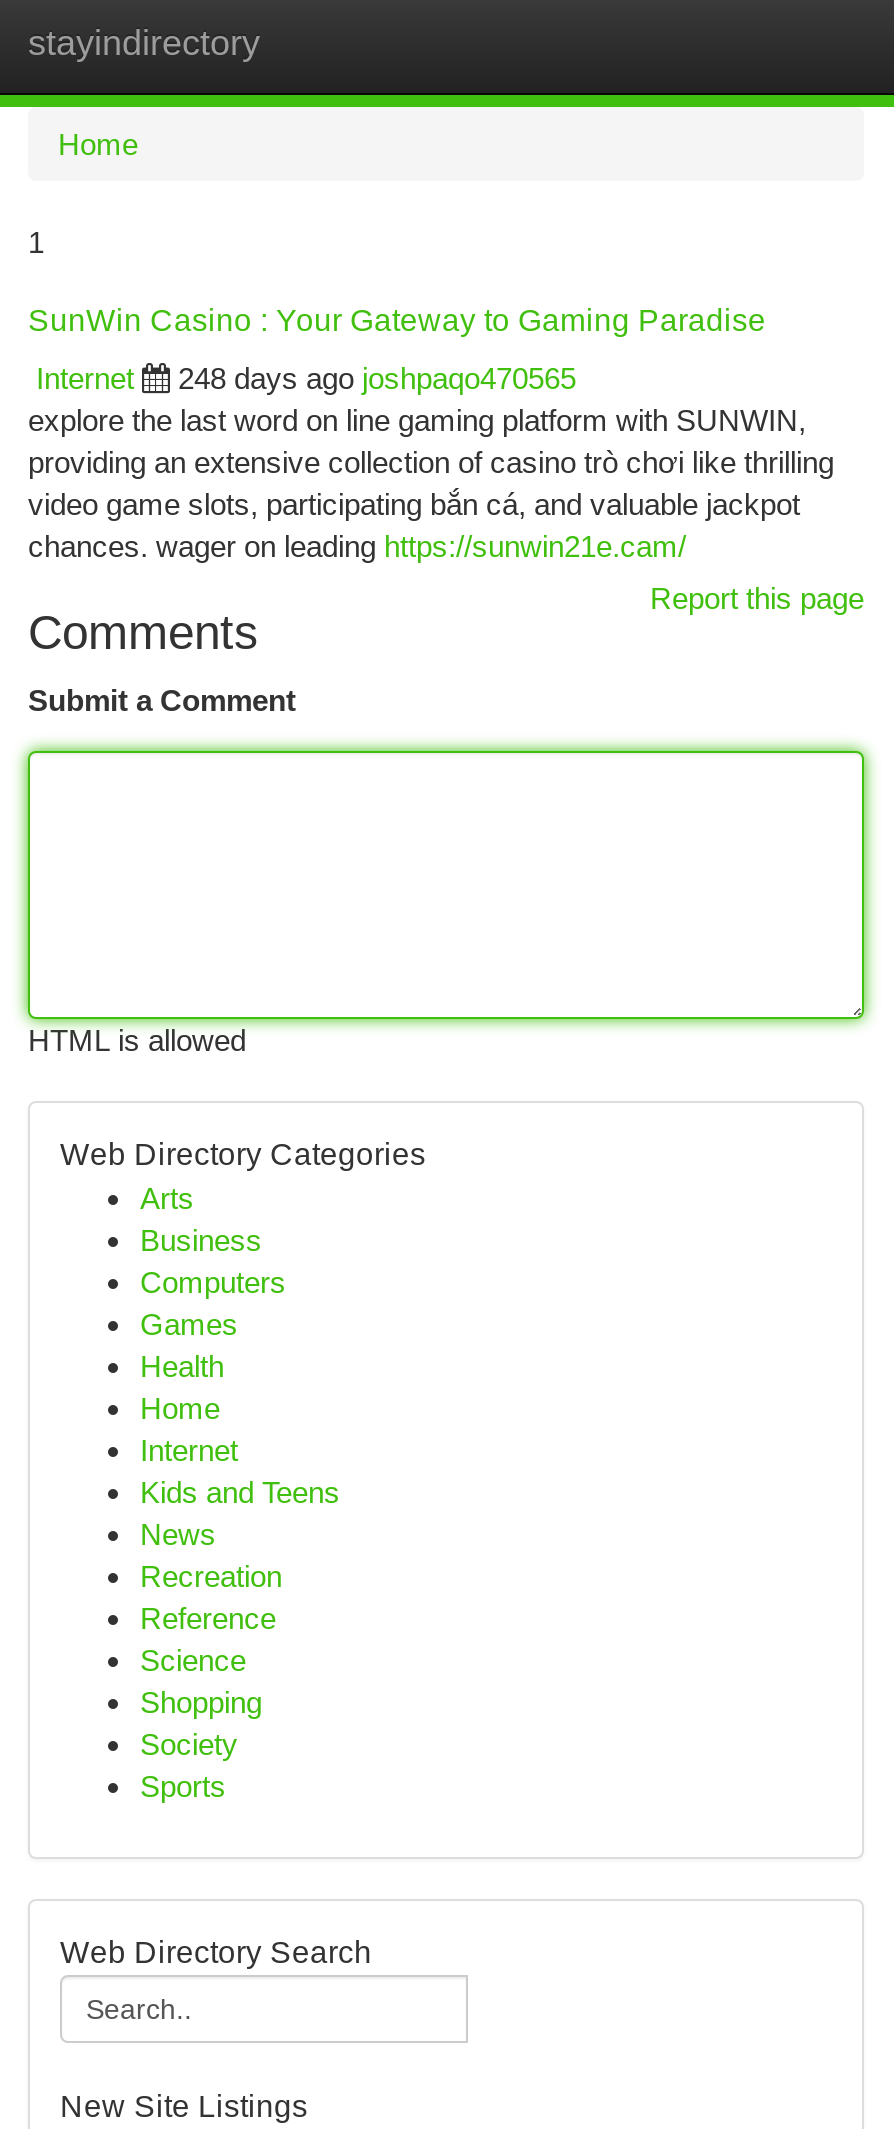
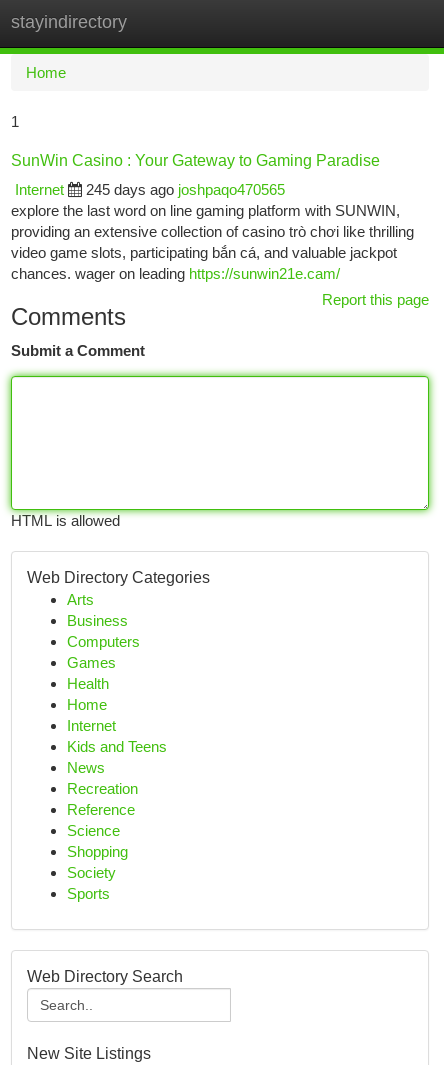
[178,361,576,395] 248 days ago joshpaqo470565 -> [86,181,285,198] 245 days ago joshpaqo470565

